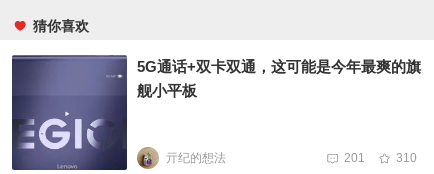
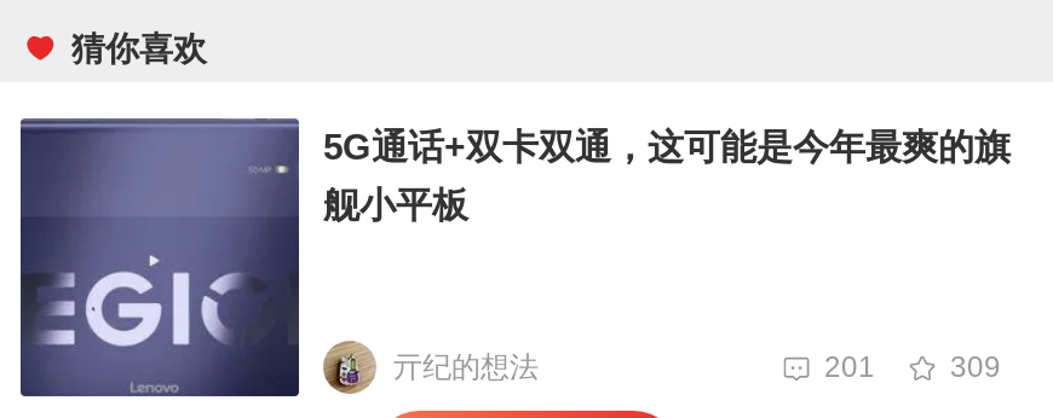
[396,151,417,165] 310 -> [950,351,1001,385] 309

